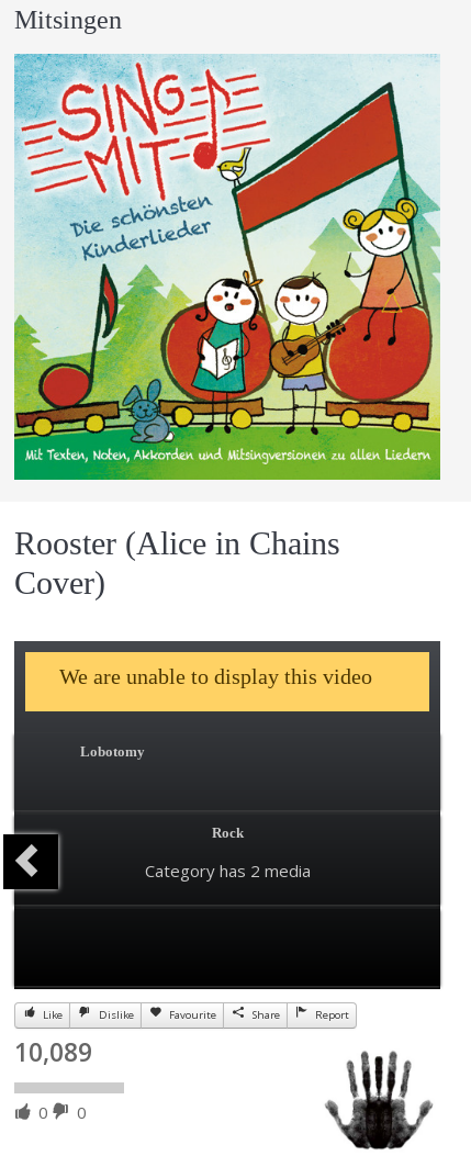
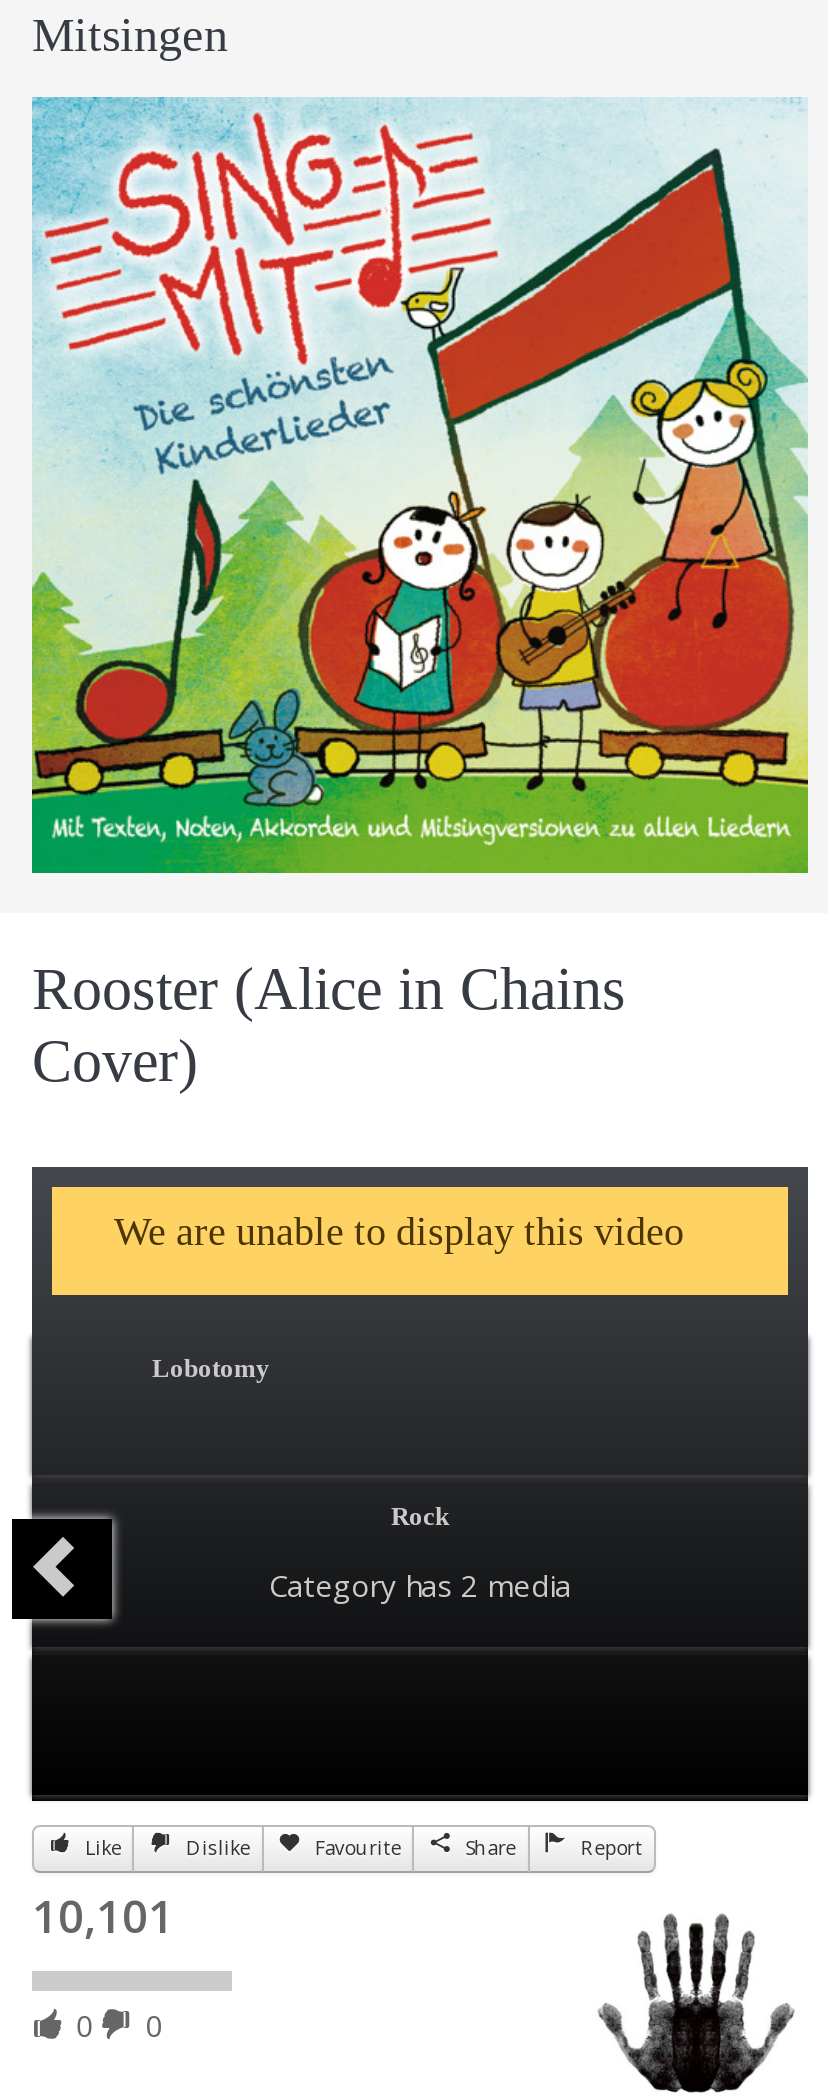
[14,1036,92,1070] 10,089 -> [32,1886,174,1948] 10,101

